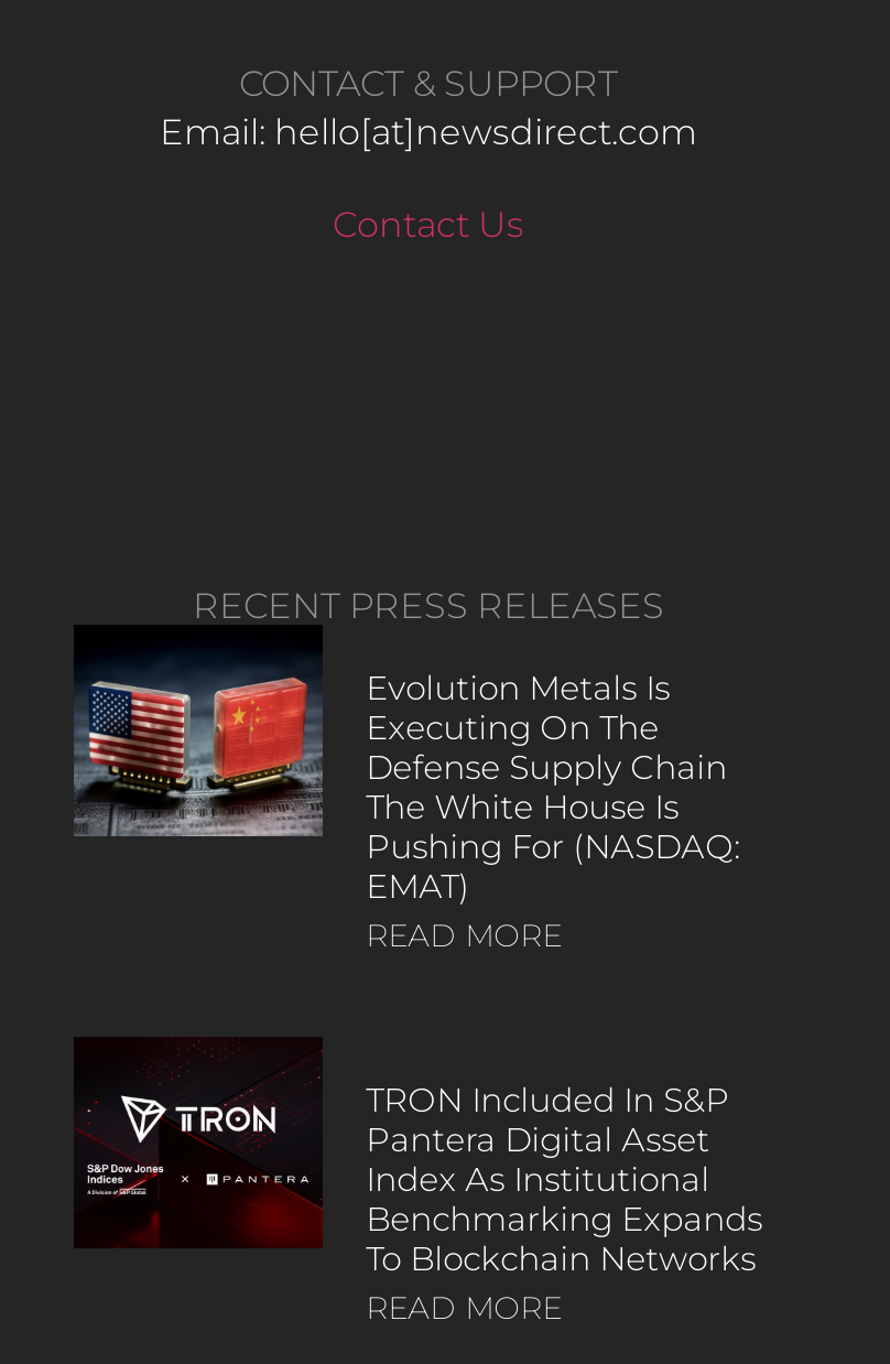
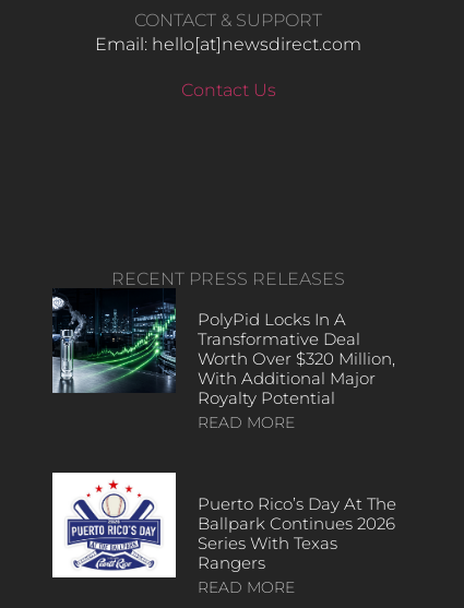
[72,627,740,907] [image] | Evolution Metals Is | Executing On The | Defense Supply Chain | The White House Is | Pushing For (NASDAQ: | EMAT) -> [51,296,395,409] [image] | PolyPid Locks In A | Transformative Deal | Worth Over $320 Million, | With Additional Major | Royalty Potential
[72,1037,762,1280] [image] | TRON Included In S&P | Pantera Digital Asset | Index As Institutional | Benchmarking Expands | To Blockchain Networks -> [51,472,396,579] [image] | Puerto Rico’s Day At The | Ballpark Continues 2026 | Series With Texas | Rangers

